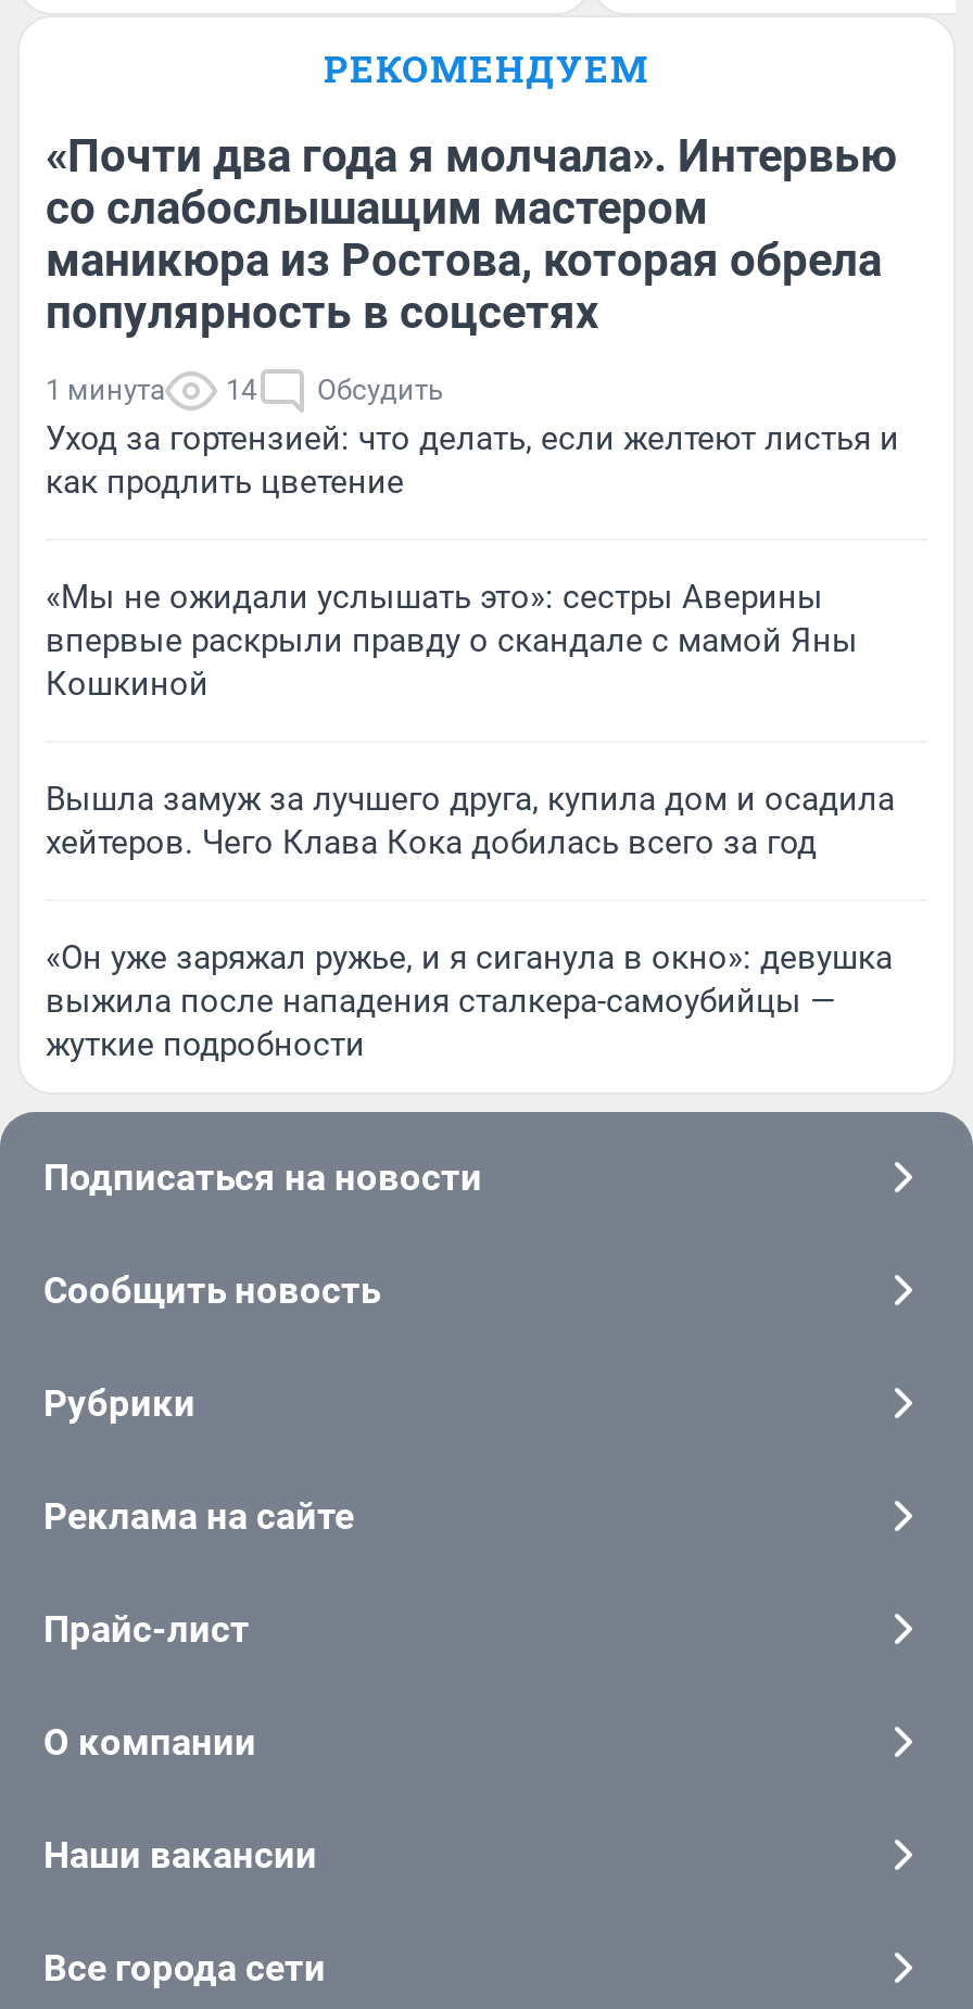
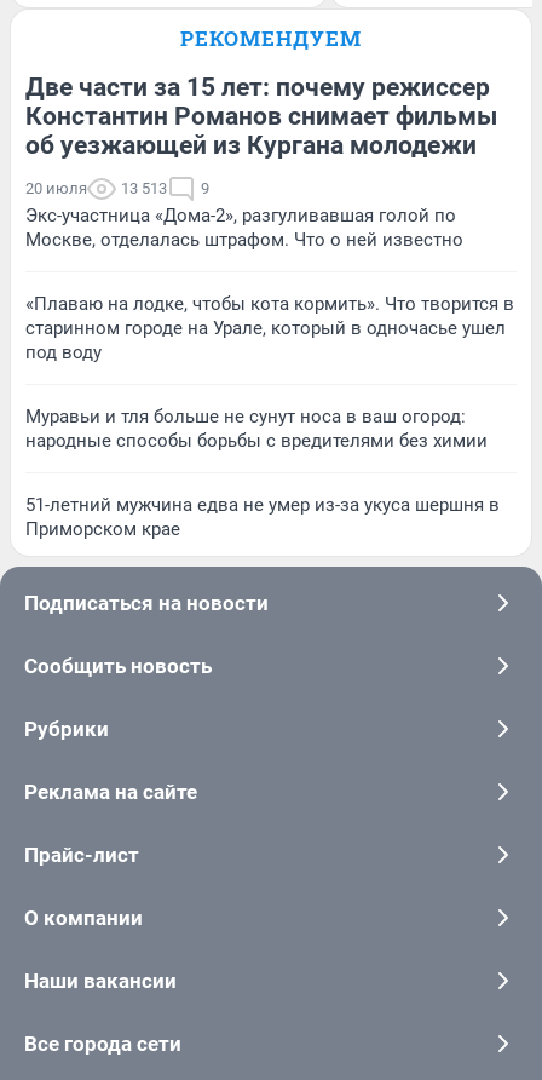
[46,130,897,338] «Почти два года я молчала». Интервью | со слабослышащим мастером | маникюра из Ростова, которая обрела | популярность в соцсетях -> [25,72,497,159] Две части за 15 лет: почему режиссер | Константин Романов снимает фильмы | об уезжающей из Кургана молодежи
[46,373,899,501] 1 минута | 14 | Обсудить | Уход за гортензией: что делать, если желтеют листья и | как продлить цветение -> [25,179,463,250] 20 июля | 13 513 | 9 | Экс-участница «Дома-2», разгуливавшая голой по | Москве, отделалась штрафом. Что о ней известно
[46,577,858,703] «Мы не ожидали услышать это»: сестры Аверины | впервые раскрыли правду о скандале с мамой Яны | Кошкиной -> [25,293,514,363] «Плаваю на лодке, чтобы кота кормить». Что творится в | старинном городе на Урале, который в одночасье ушел | под воду
[46,779,895,862] Вышла замуж за лучшего друга, купила дом и осадила | хейтеров. Чего Клава Кока добилась всего за год -> [25,405,488,451] Муравьи и тля больше не сунут носа в ваш огород: | народные способы борьбы с вредителями без химии
[46,938,893,1064] «Он уже заряжал ружье, и я сиганула в окно»: девушка | выжила после нападения сталкера-самоубийцы — | жуткие подробности -> [25,494,500,540] 51-летний мужчина едва не умер из-за укуса шершня в | Приморском крае

